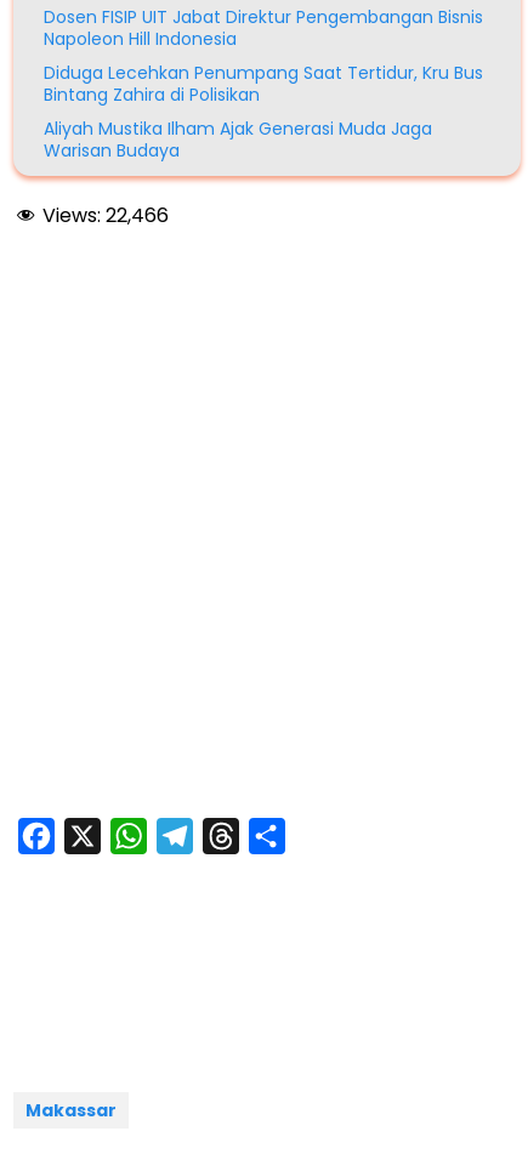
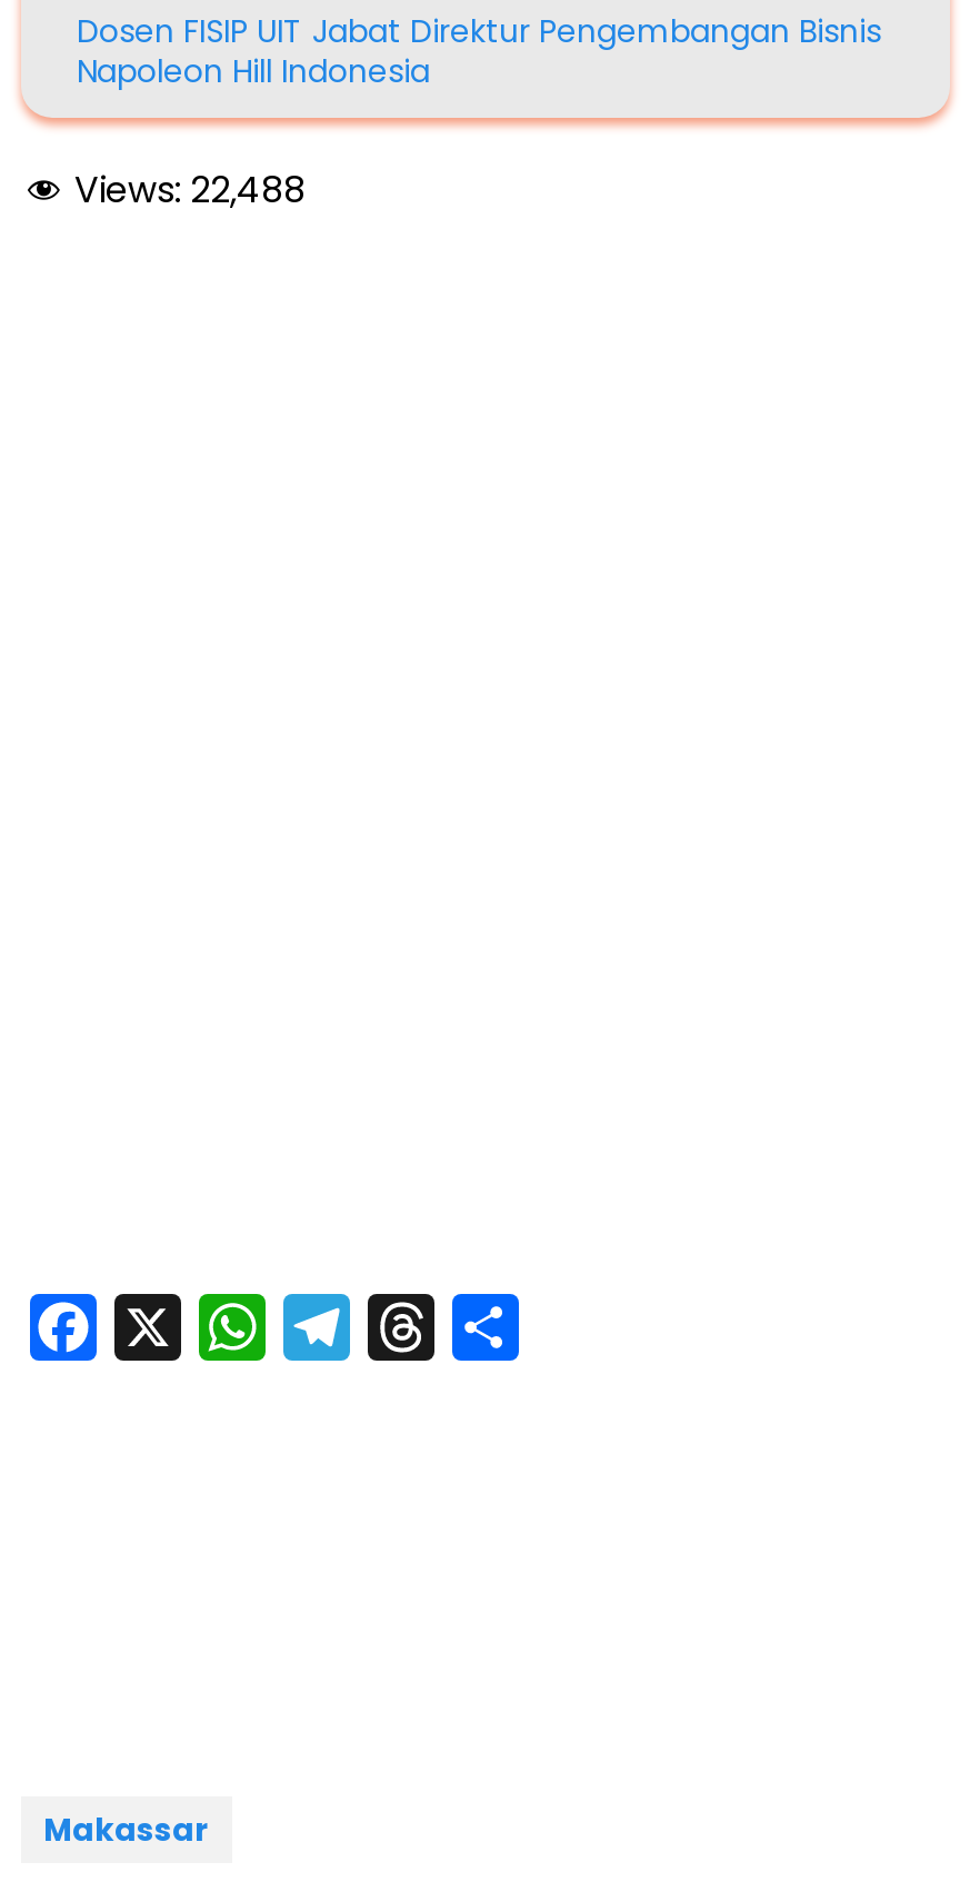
[42,61,483,230] Diduga Lecehkan Penumpang Saat Tertidur, Kru Bus | Bintang Zahira di Polisikan | Aliyah Mustika Ilham Ajak Generasi Muda Jaga | Warisan Budaya | Views: 22,466 -> [74,165,306,216] Views: 22,488

